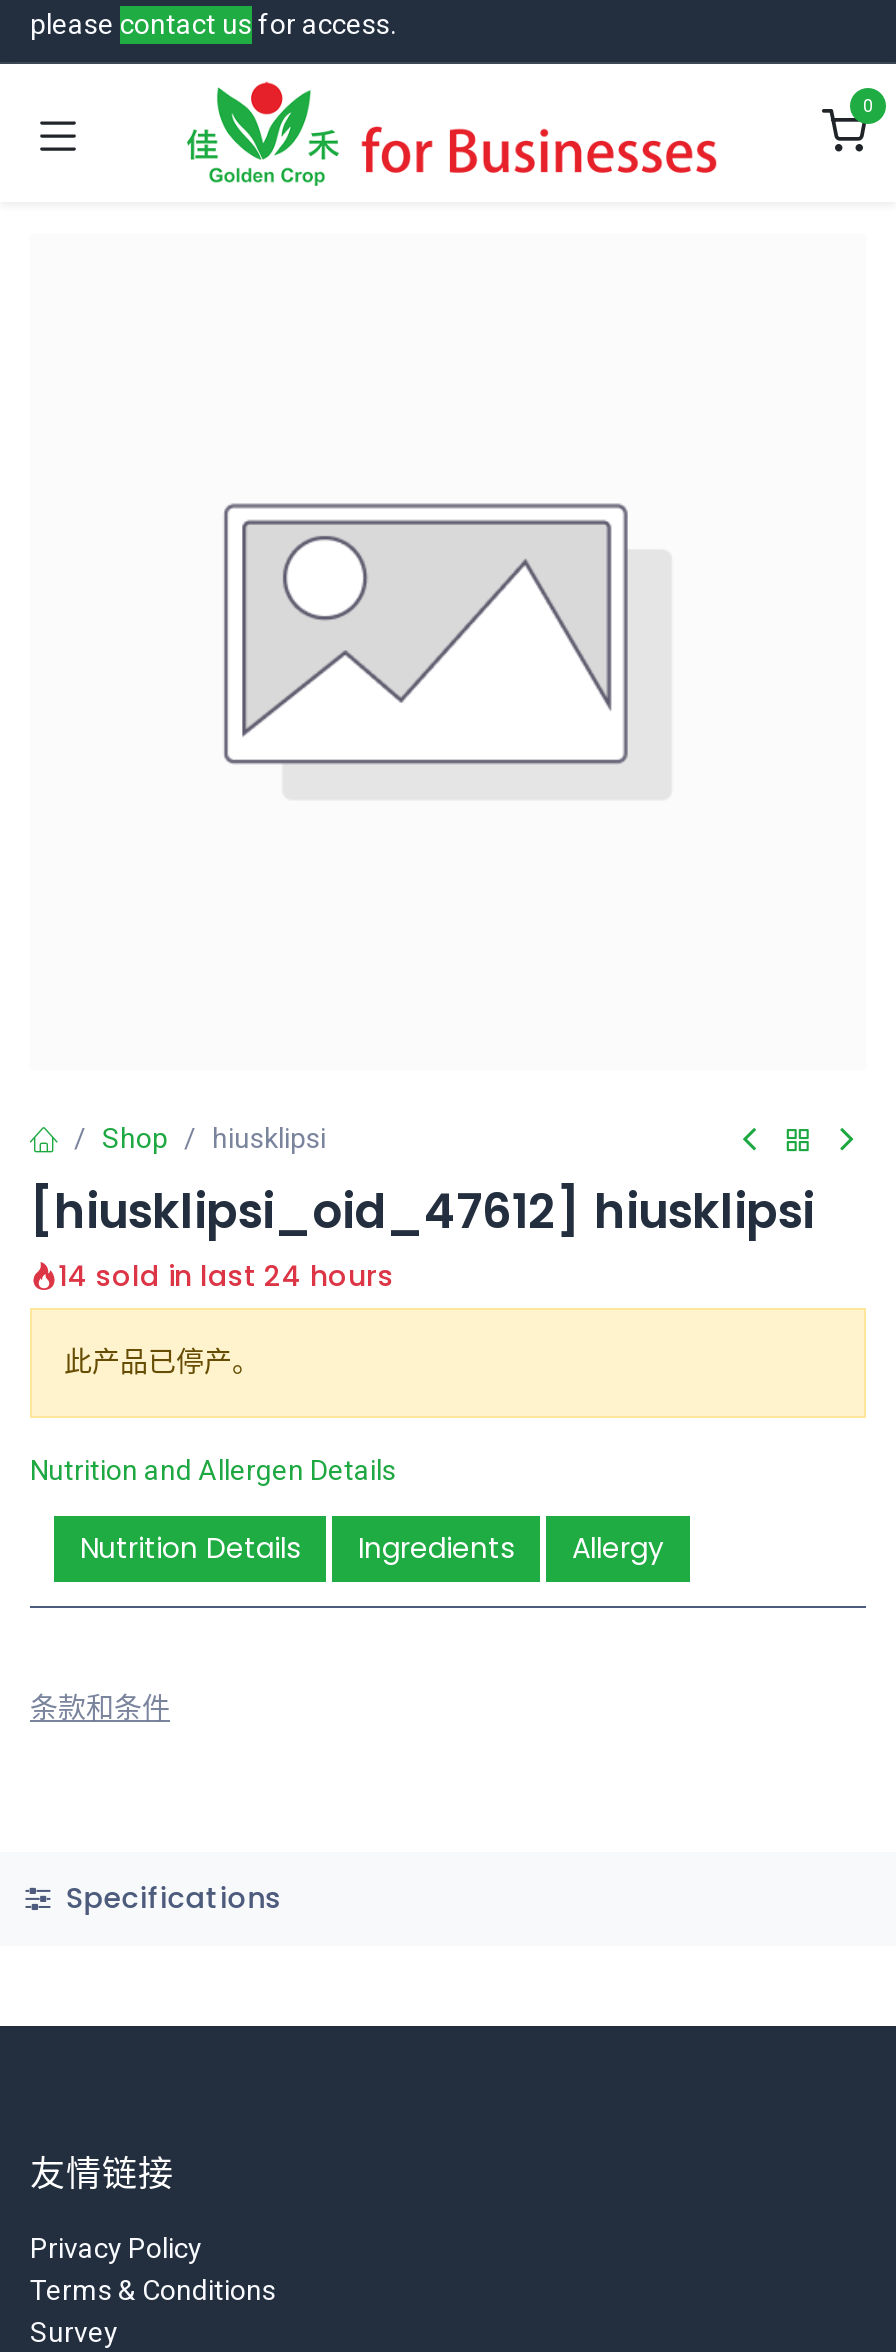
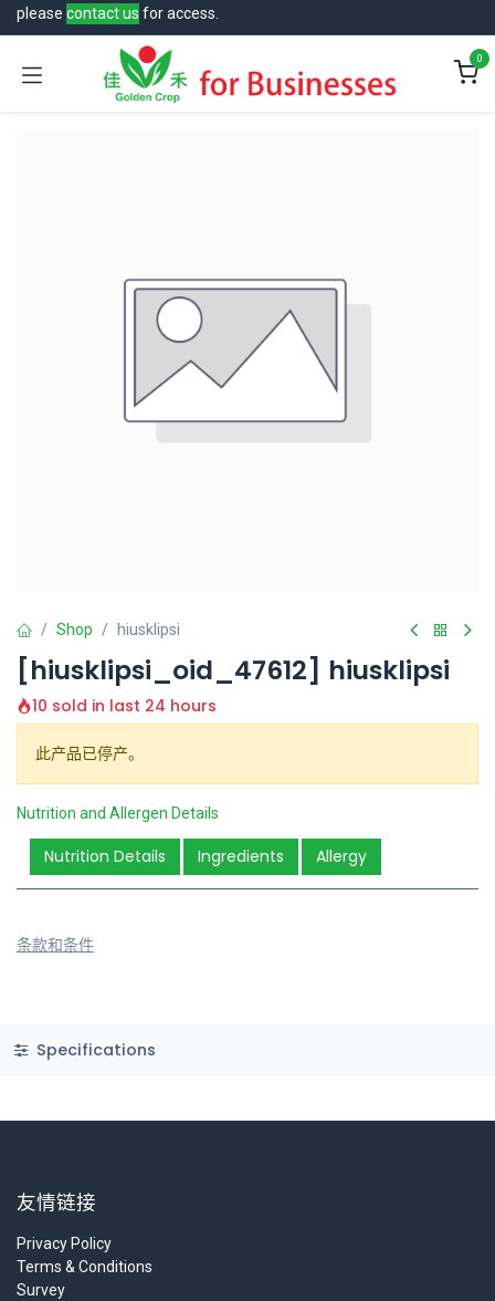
[58,1256,394,1296] 14 sold in last 24 hours -> [32,695,217,717] 10 sold in last 24 hours

